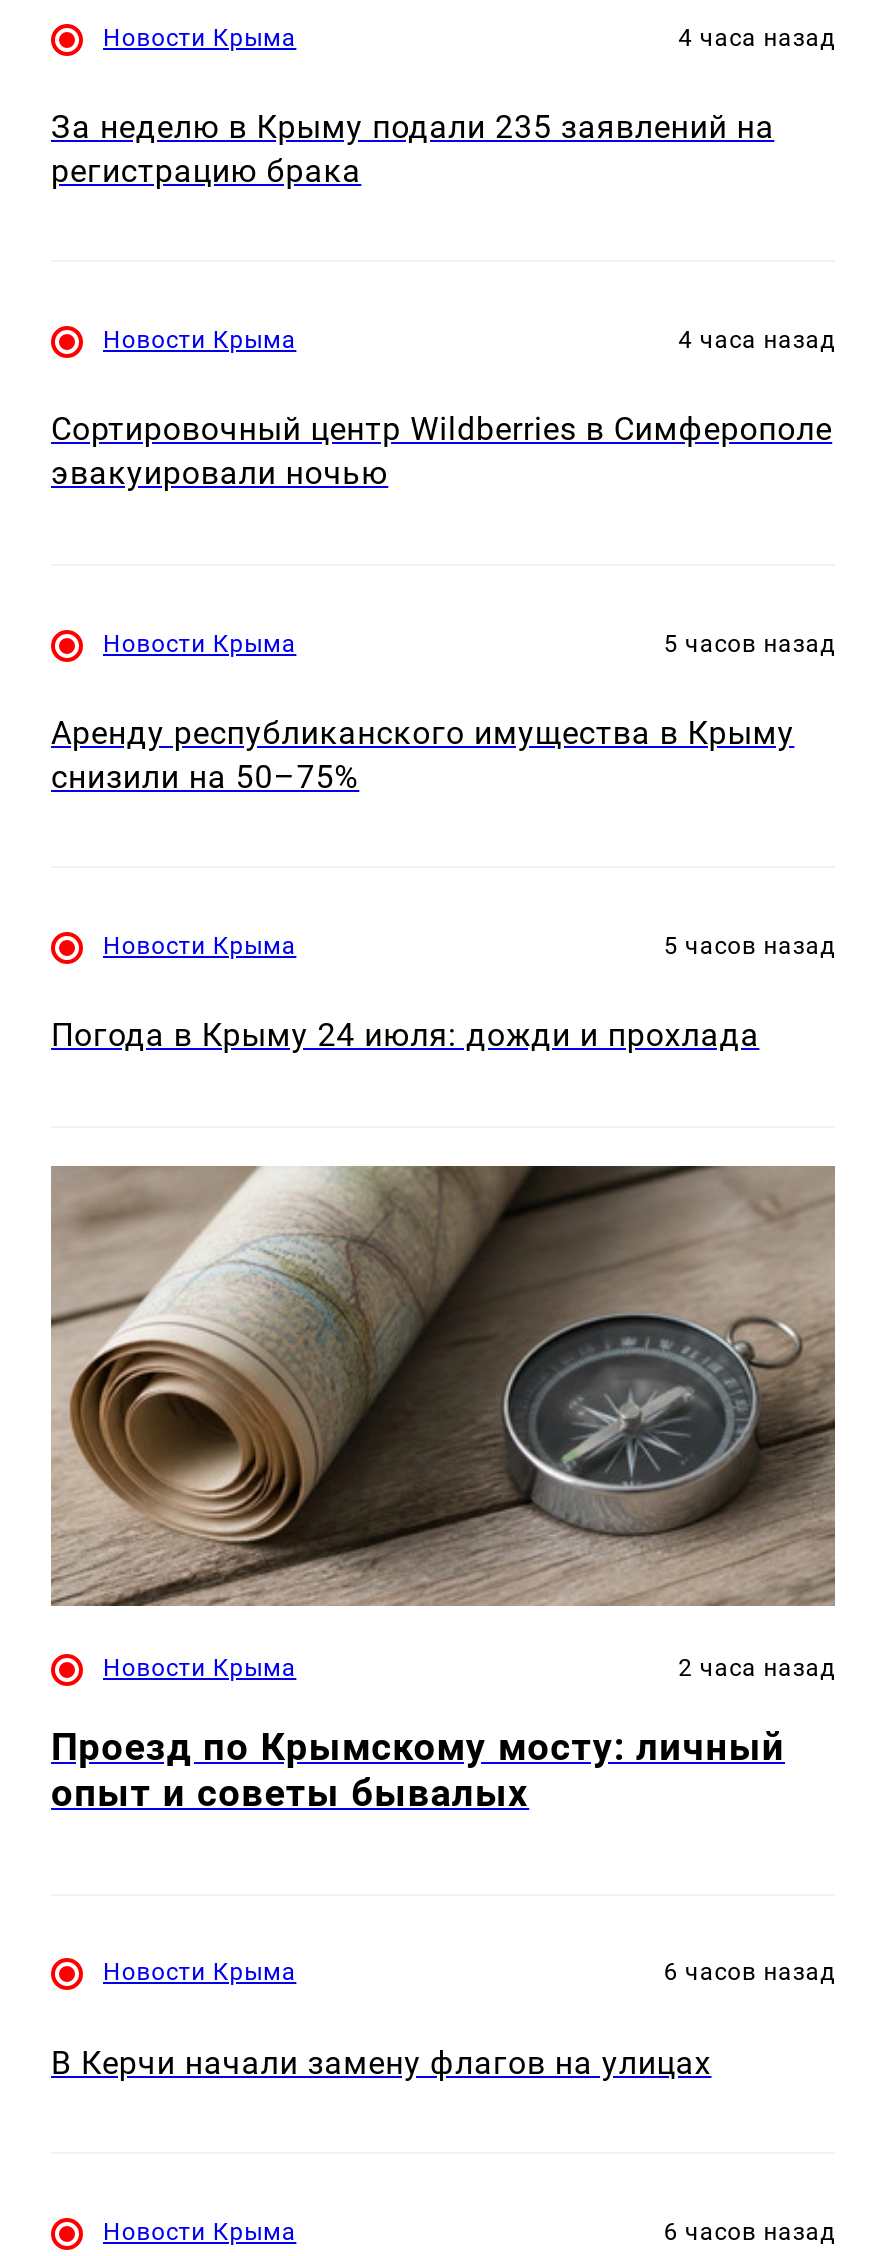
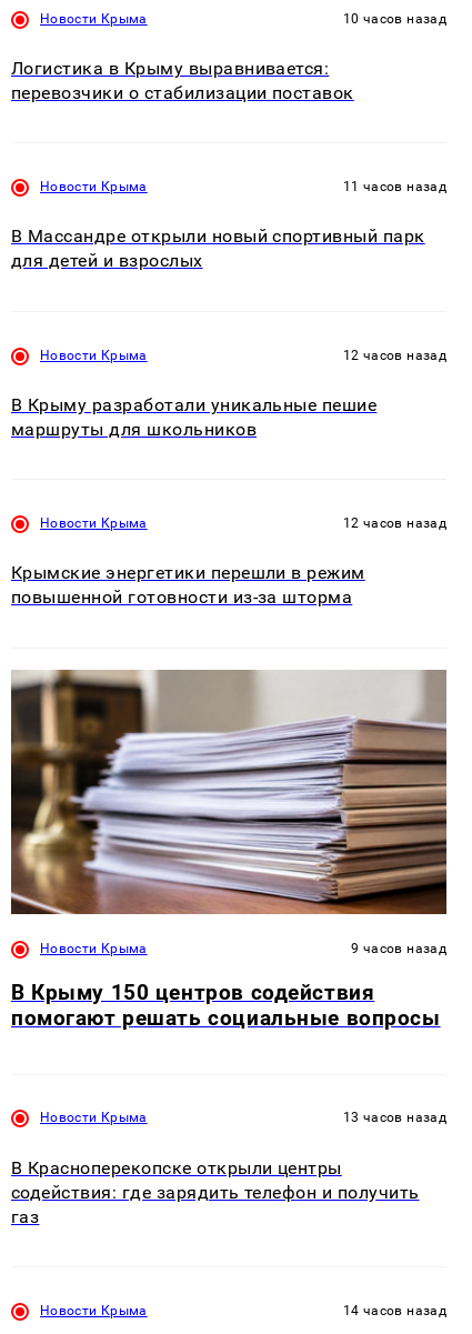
[678,23,835,51] 4 часа назад -> [343,11,446,26] 10 часов назад
[51,108,774,190] За неделю в Крыму подали 235 заявлений на | регистрацию брака -> [11,58,354,103] Логистика в Крыму выравнивается: | перевозчики о стабилизации поставок
[678,326,835,354] 4 часа назад -> [343,179,446,194] 11 часов назад
[51,411,832,493] Сортировочный центр Wildberries в Симферополе | эвакуировали ночью -> [11,226,425,271] В Массандре открыли новый спортивный парк | для детей и взрослых
[664,629,835,657] 5 часов назад -> [343,347,446,363] 12 часов назад
[51,714,794,796] Аренду республиканского имущества в Крыму | снизили на 50–75% -> [11,394,377,440] В Крыму разработали уникальные пешие | маршруты для школьников
[664,932,835,960] 5 часов назад -> [343,515,446,531] 12 часов назад
[51,1017,759,1055] Погода в Крыму 24 июля: дожди и прохлада -> [11,562,365,608] Крымские энергетики перешли в режим | повышенной готовности из-за шторма
[51,1164,835,1682] [image] | 2 часа назад -> [10,670,446,956] [image] | 9 часов назад
[51,1724,785,1816] Проезд по Крымскому мосту: личный | опыт и советы бывалых -> [11,980,440,1031] В Крыму 150 центров содействия | помогают решать социальные вопросы
[664,1959,835,1987] 6 часов назад -> [343,1110,446,1126] 13 часов назад
[51,2043,711,2081] В Керчи начали замену флагов на улицах -> [11,1157,419,1227] В Красноперекопске открыли центры | содействия: где зарядить телефон и получить | газ
[664,2218,835,2246] 6 часов назад -> [343,1303,446,1318] 14 часов назад

